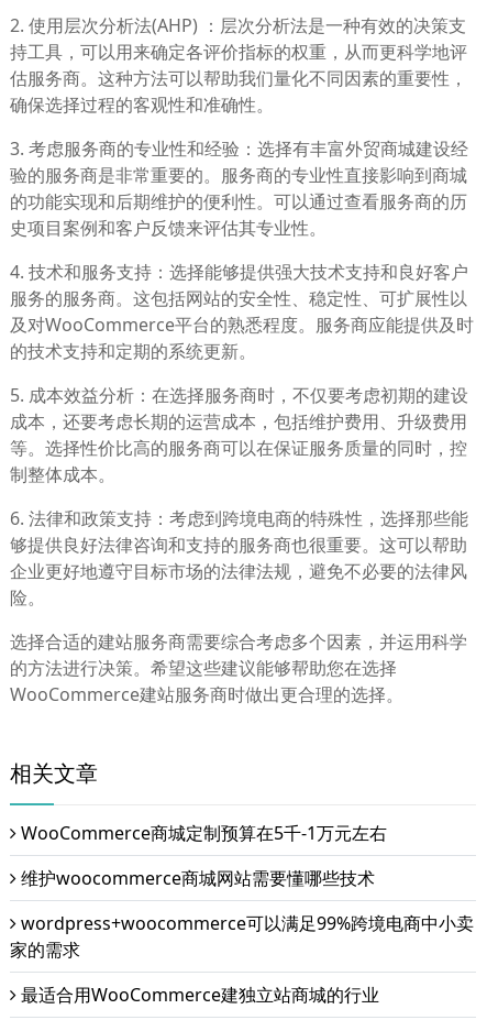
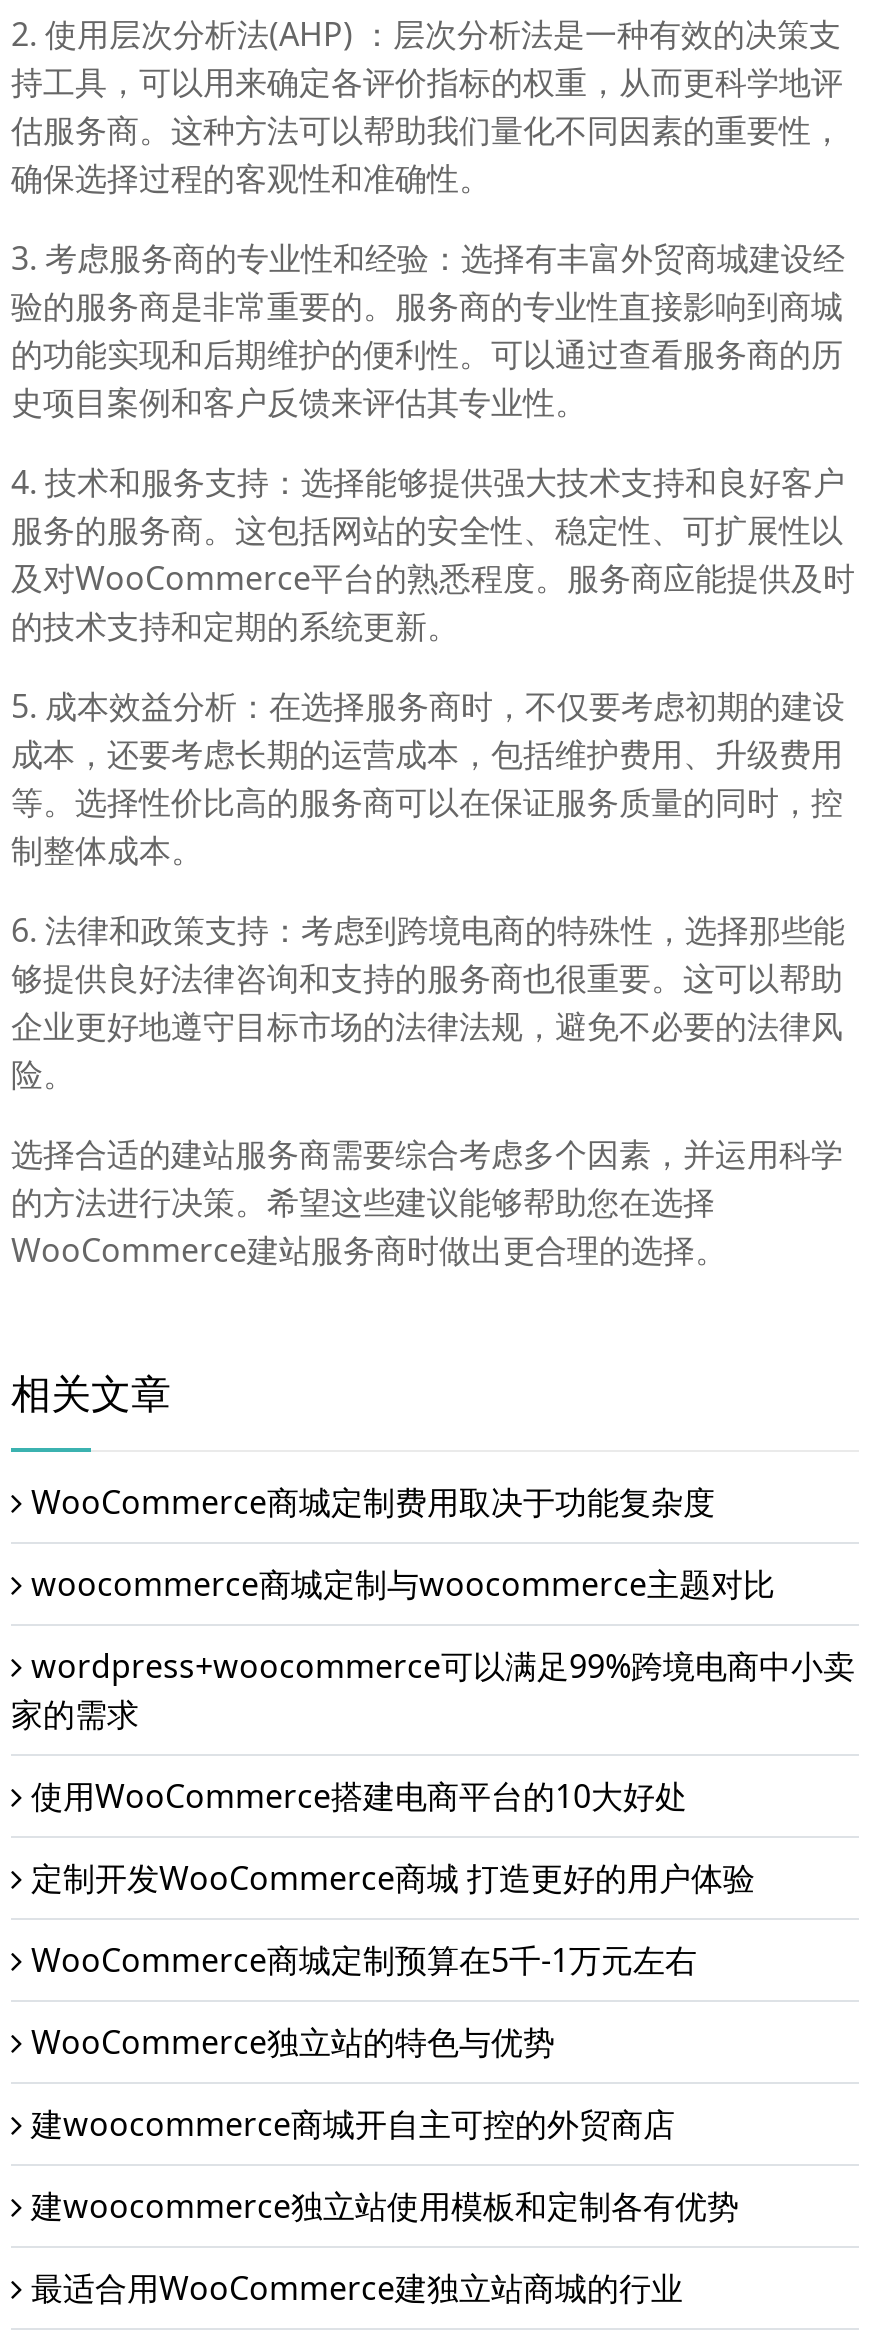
none -> [31,1480,715,1524] WooCommerce商城定制费用取决于功能复杂度
moved [21,821,387,845] -> [31,1938,697,1982]: WooCommerce商城定制预算在5千-1万元左右
[21,866,375,890] 维护woocommerce商城网站需要懂哪些技术 -> [31,1562,775,1606] woocommerce商城定制与woocommerce主题对比
none -> [31,1774,755,2228] 使用WooCommerce搭建电商平台的10大好处 | 定制开发WooCommerce商城 打造更好的用户体验 | WooCommerce独立站的特色与优势 | 建woocommerce商城开自主可控的外贸商店 | 建woocommerce独立站使用模板和定制各有优势

